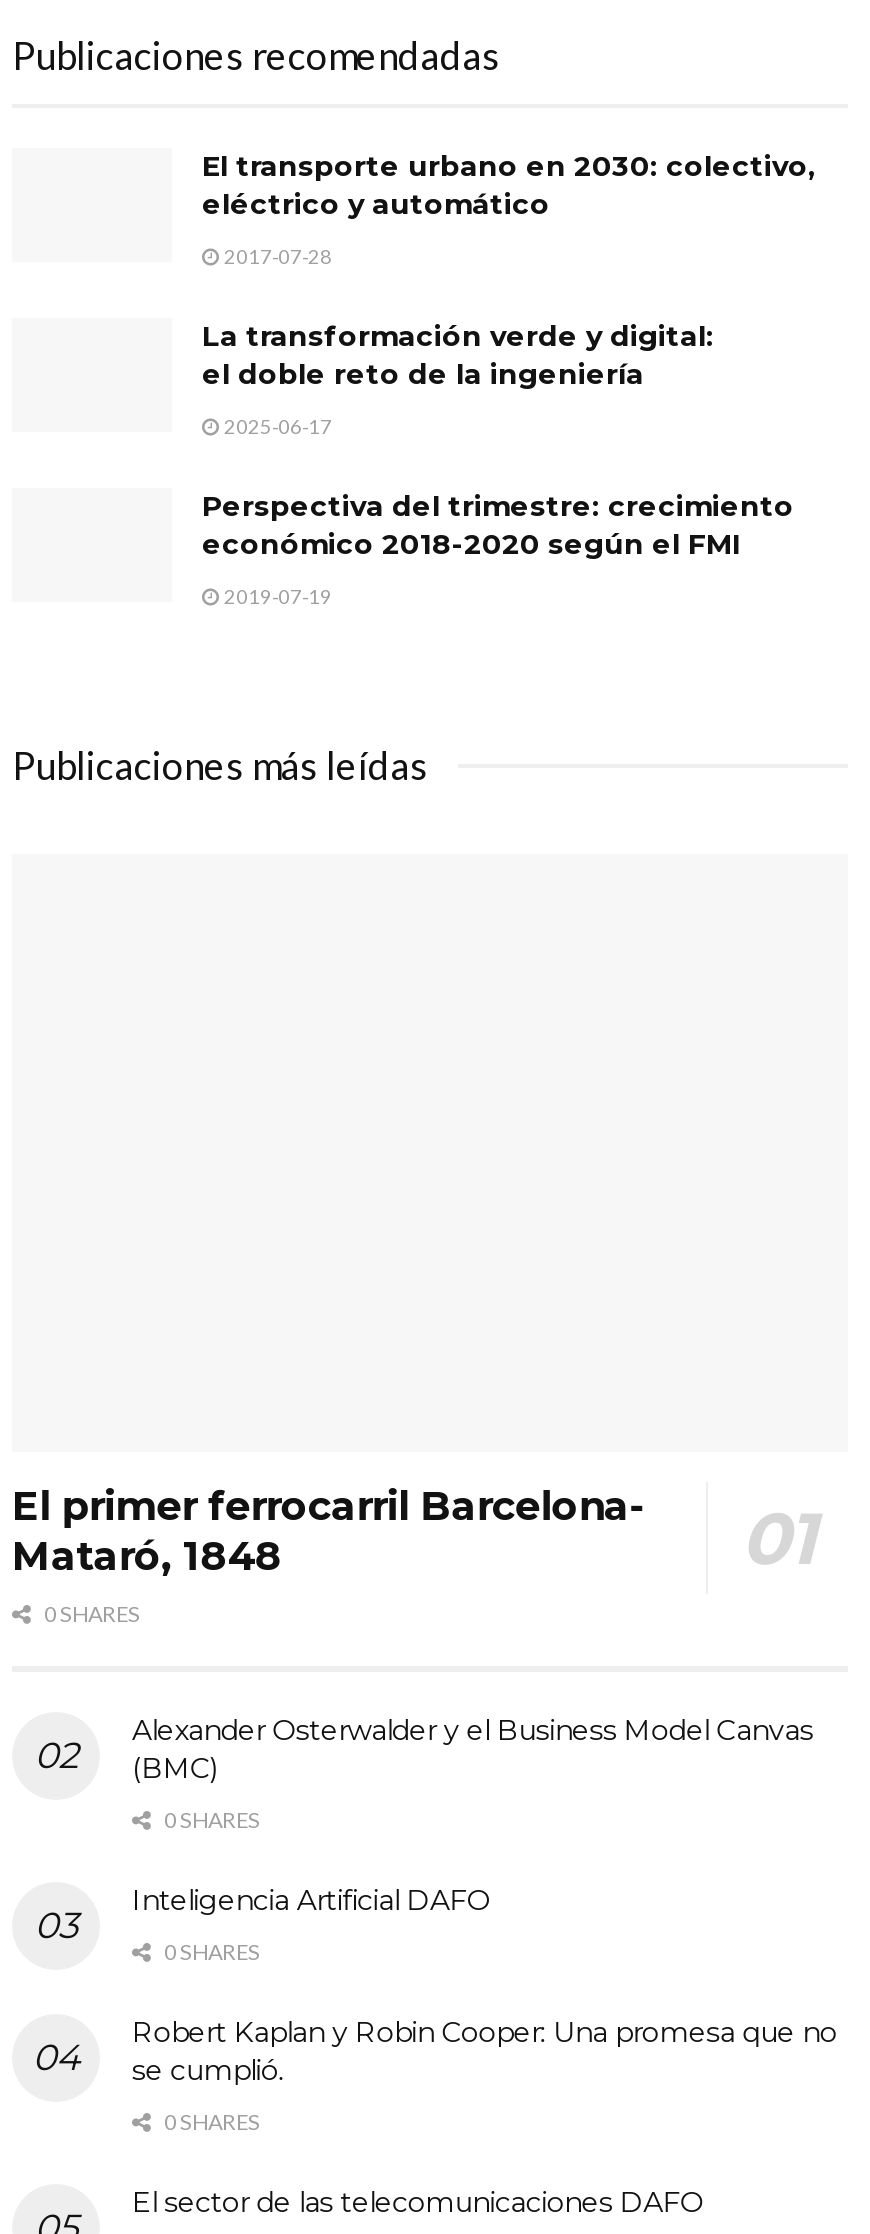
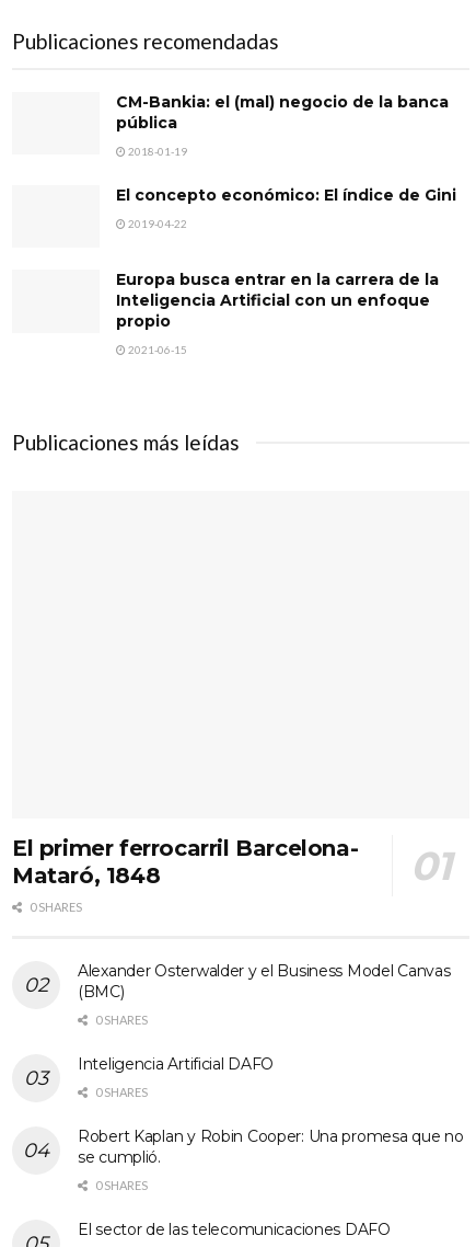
[202,148,816,222] El transporte urbano en 2030: colectivo, | eléctrico y automático -> [116,92,449,133] CM-Bankia: el (mal) negocio de la banca | pública
[220,244,332,268] 2017-07-28 -> [126,145,187,158] 2018-01-19
[202,318,714,392] La transformación verde y digital: | el doble reto de la ingeniería -> [116,185,456,205] El concepto económico: El índice de Gini
[220,414,332,438] 2025-06-17 -> [126,217,187,230] 2019-04-22
[202,488,794,562] Perspectiva del trimestre: crecimiento | económico 2018-2020 según el FMI -> [116,270,439,331] Europa busca entrar en la carrera de la | Inteligencia Artificial con un enfoque | propio
[220,584,332,608] 2019-07-19 -> [126,343,187,357] 2021-06-15

